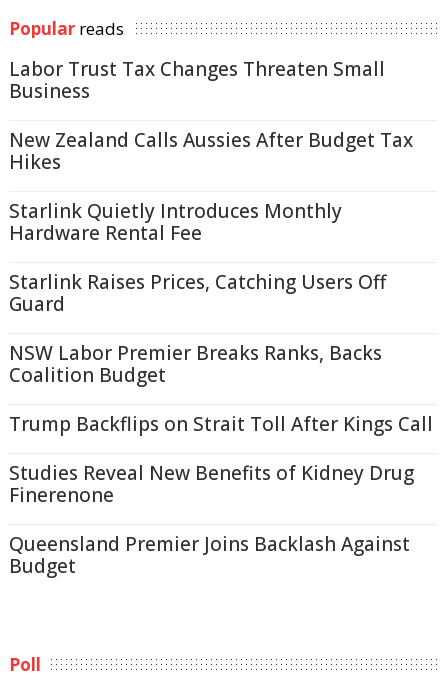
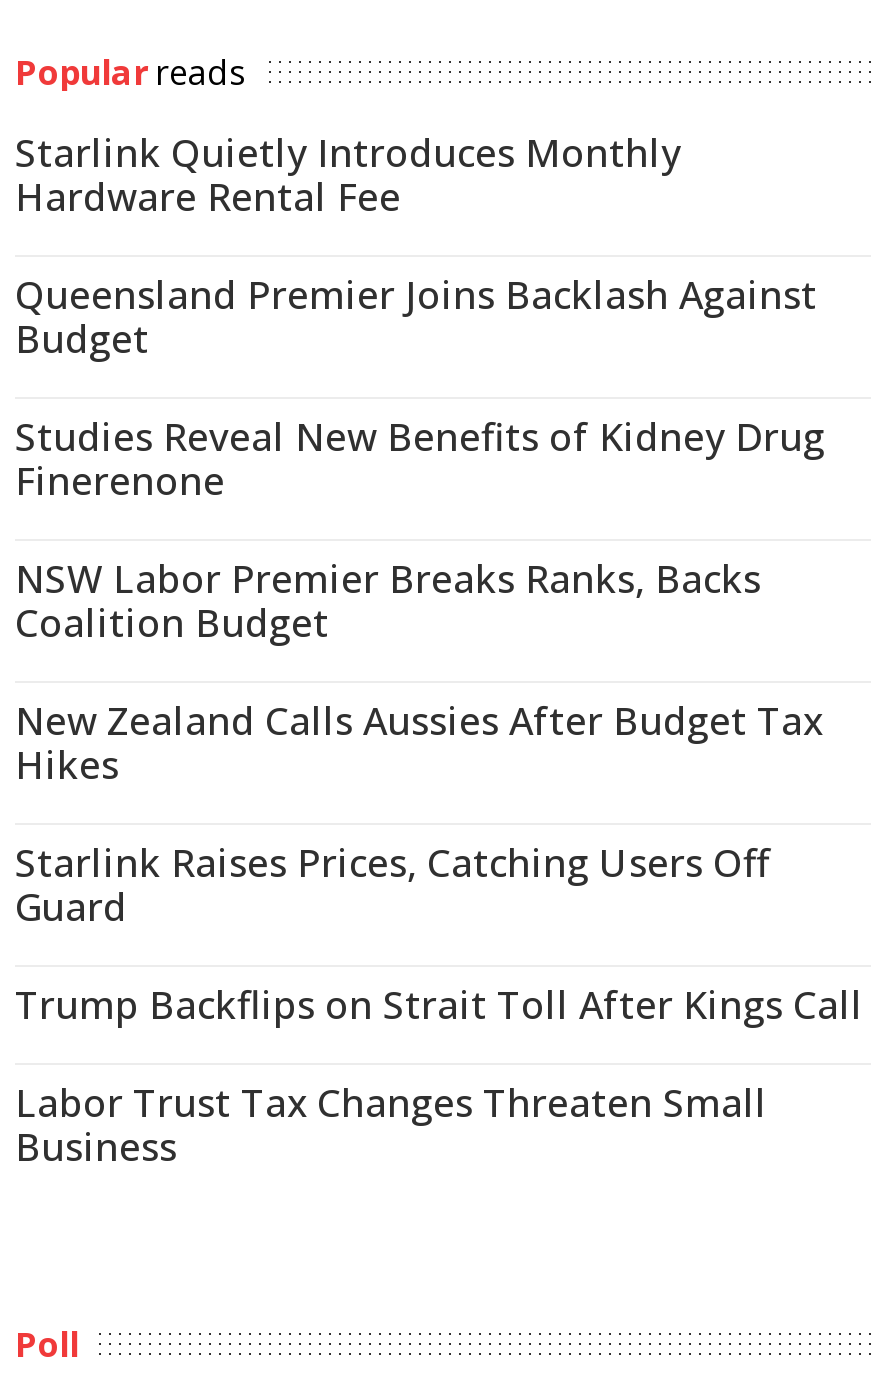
moved [9,56,385,104] -> [15,1077,767,1173]: Labor Trust Tax Changes Threaten Small | Business
moved [9,127,433,579] -> [15,127,863,1031]: New Zealand Calls Aussies After Budget Tax | Hikes | Starlink Quietly Introduces Monthly | ... | Queensland Premier Joins Backlash Against | Budget

